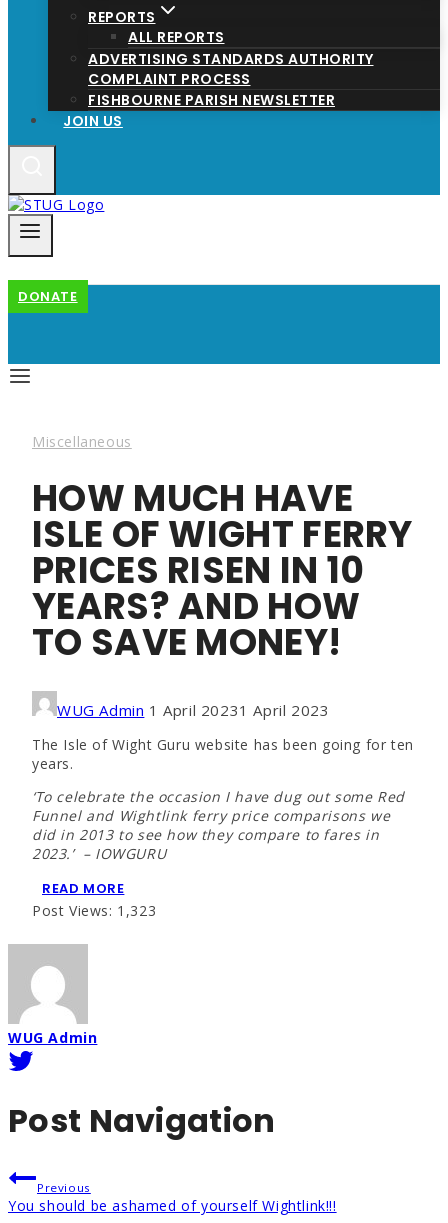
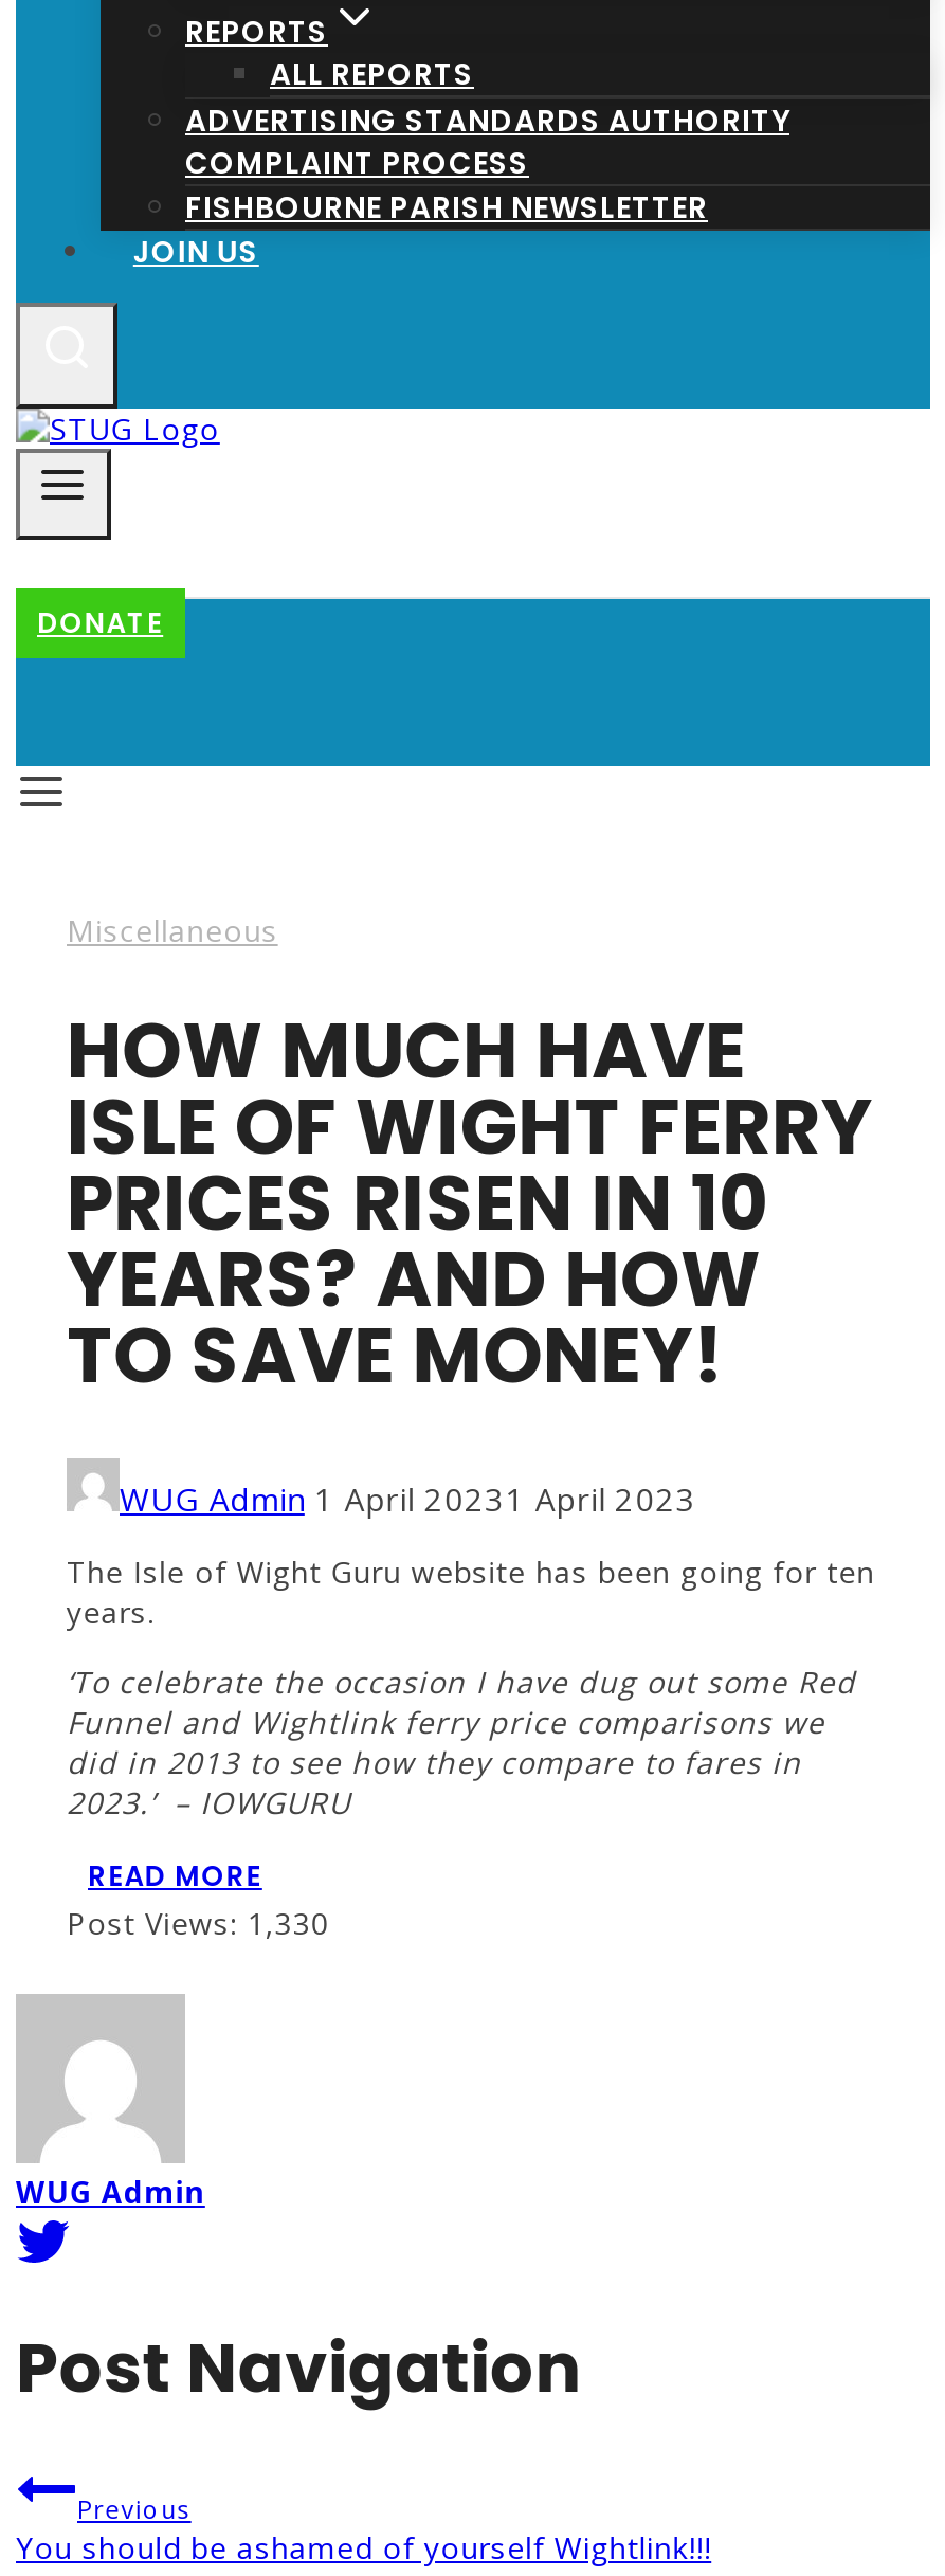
[32,901,156,920] Post Views: 1,323 -> [67,1902,330,1942] Post Views: 1,330

